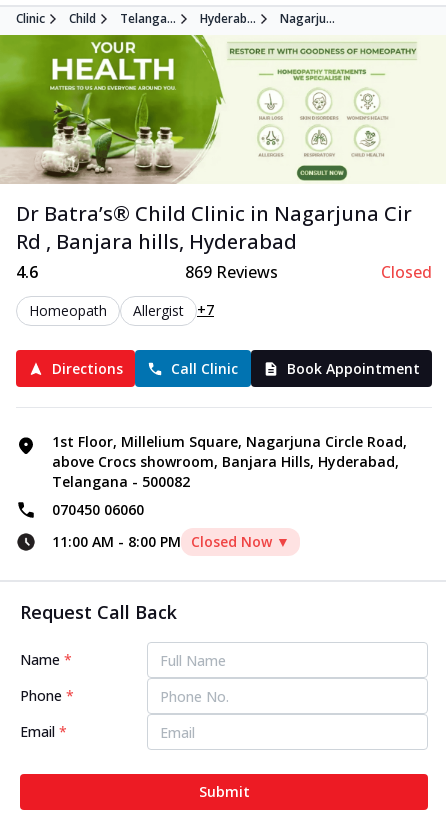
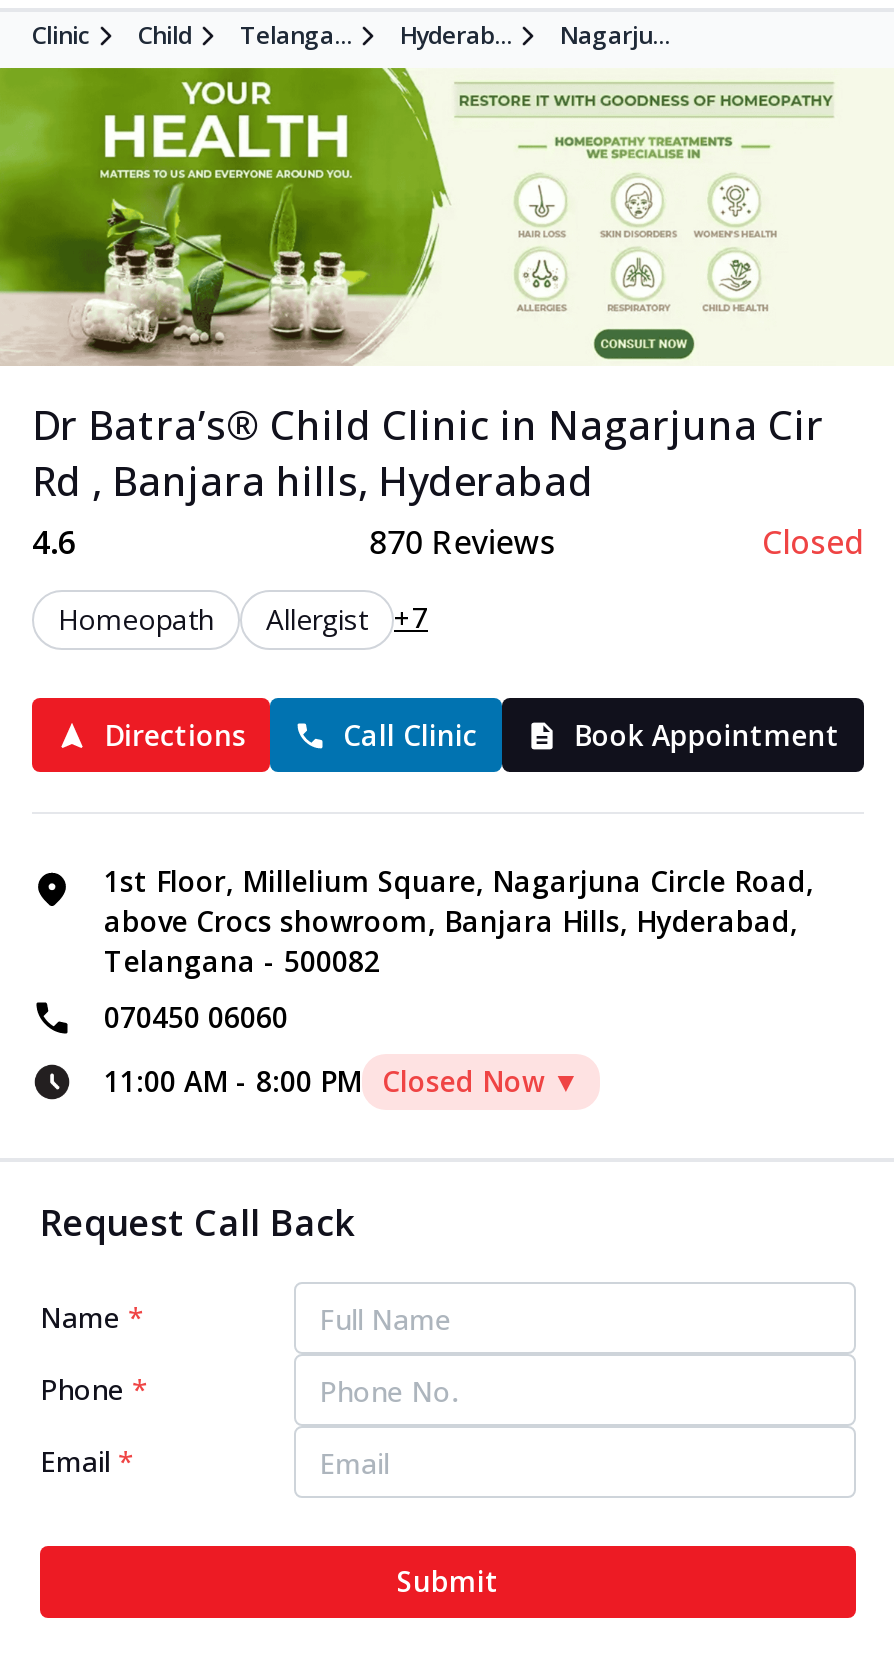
[185,261,278,283] 869 Reviews -> [370,521,556,565] 870 Reviews

